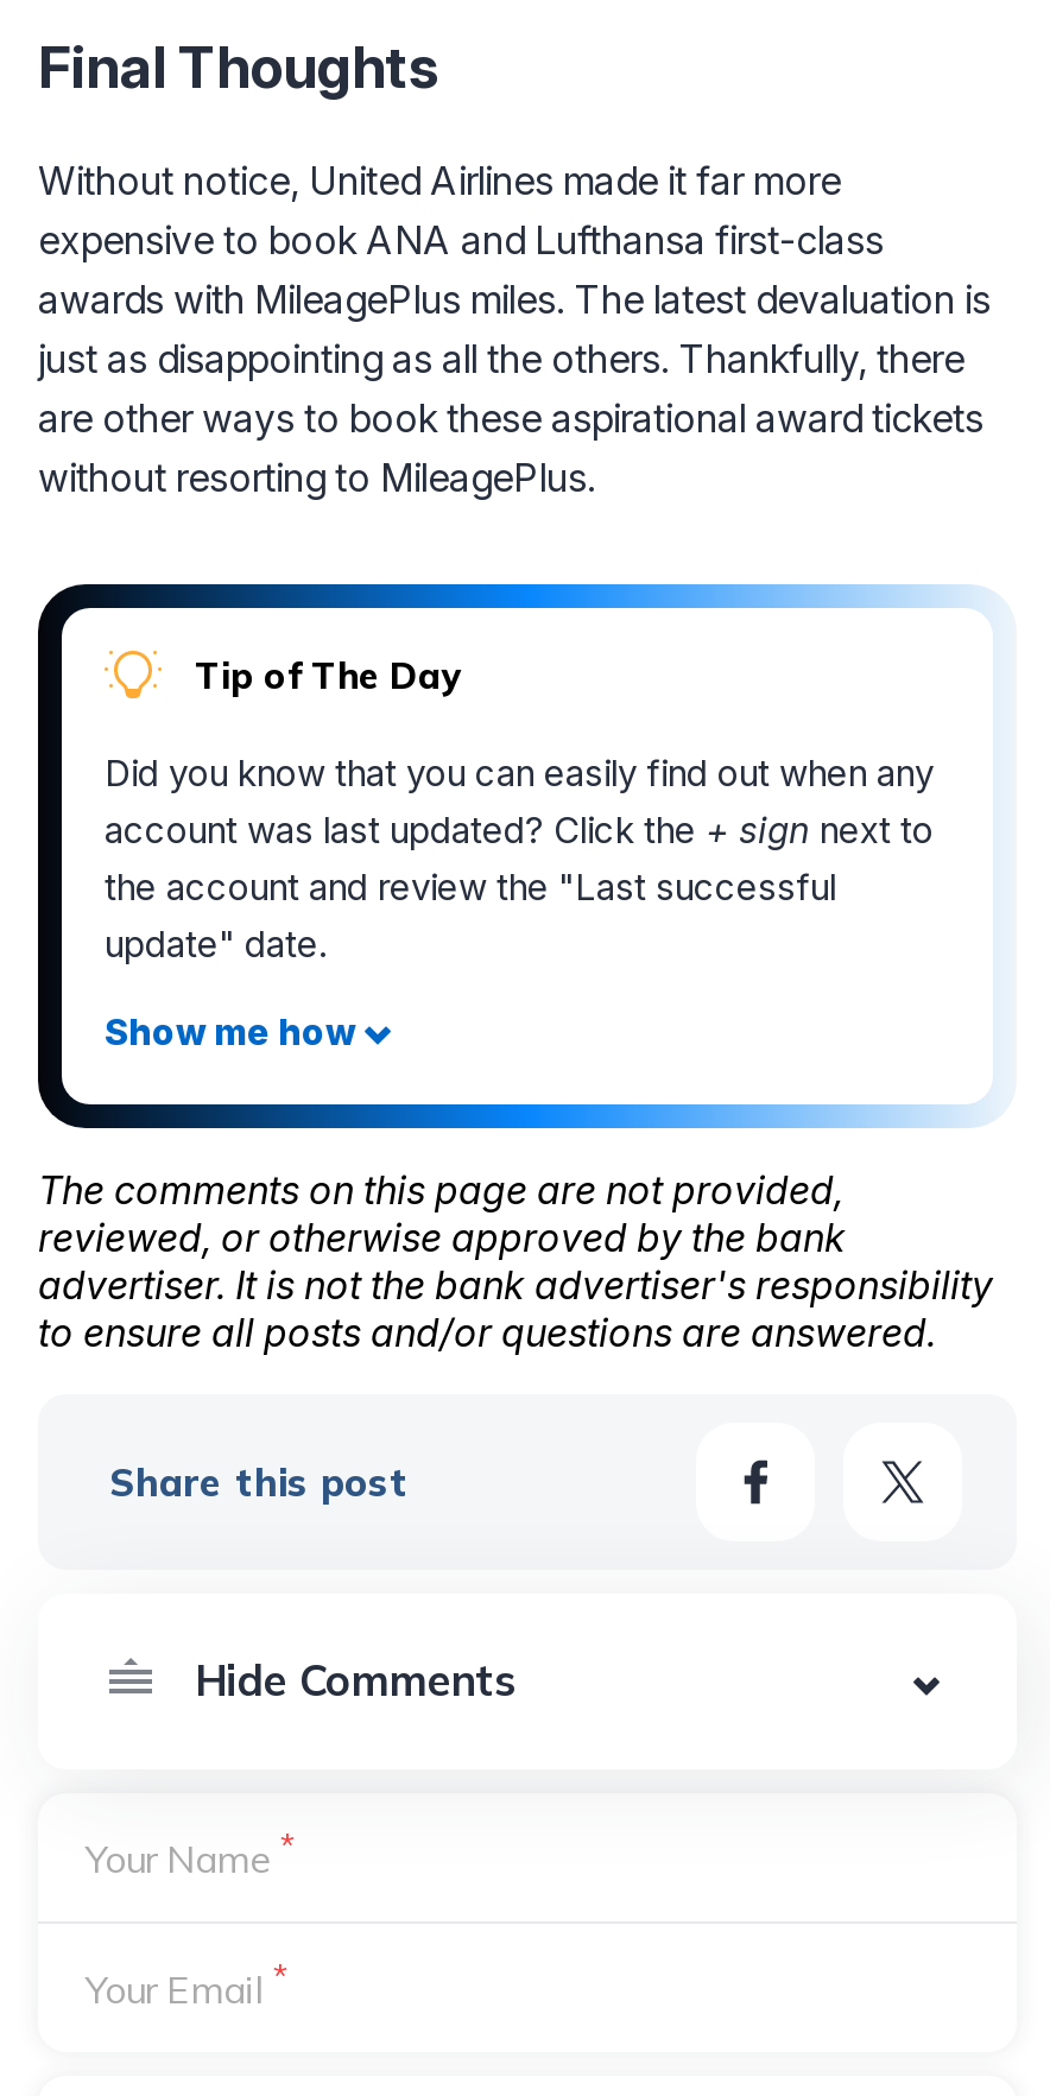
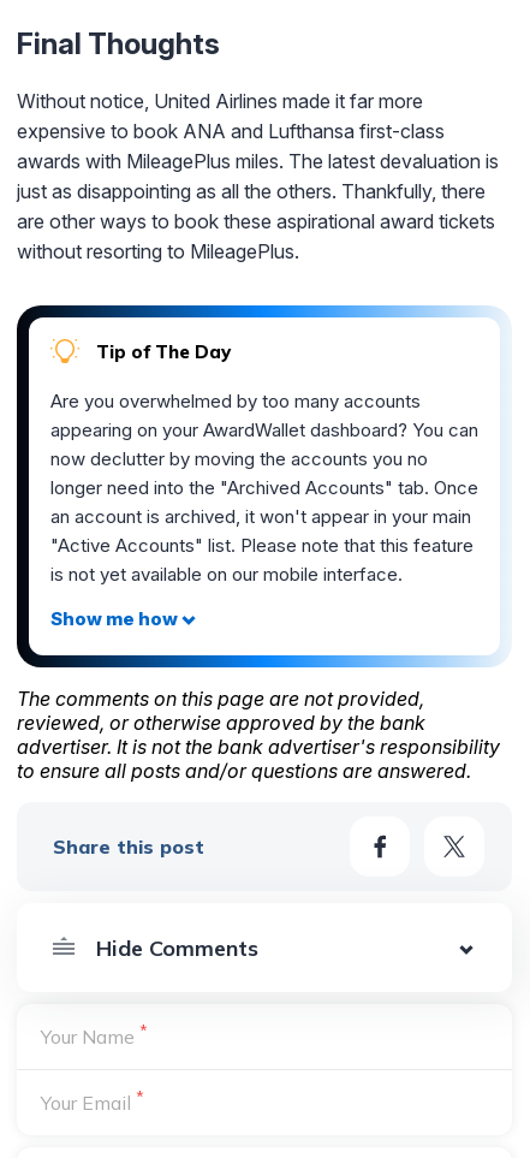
[105,750,934,966] Did you know that you can easily find out when any | account was last updated? Click the + sign next to | the account and review the "Last successful | update" date. -> [50,390,478,586] Are you overwhelmed by too many accounts | appearing on your AwardWallet dashboard? You can | now declutter by moving the accounts you no | longer need into the "Archived Accounts" tab. Once | an account is archived, it won't appear in your main | "Active Accounts" list. Please note that this feature | is not yet available on our mobile interface.

